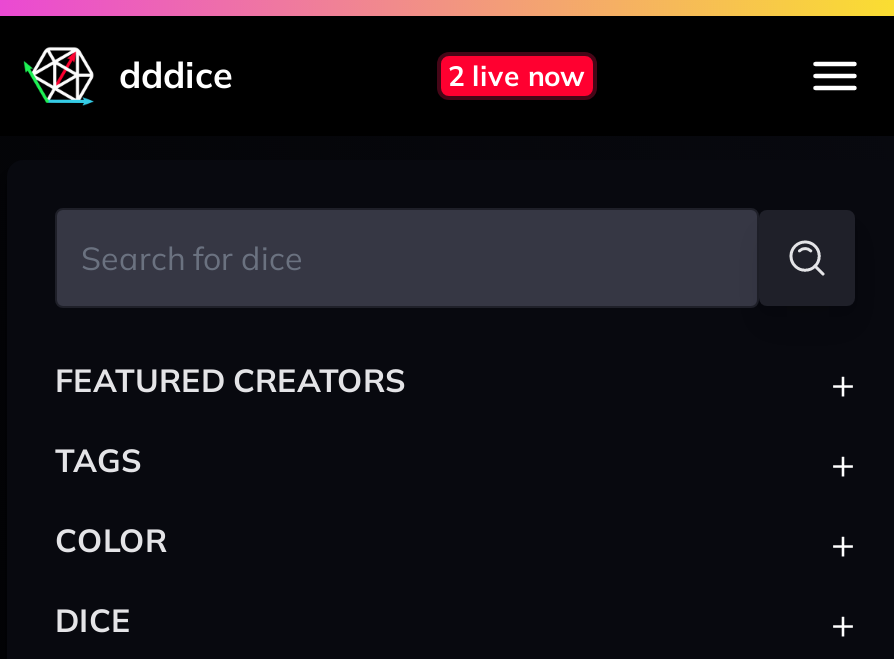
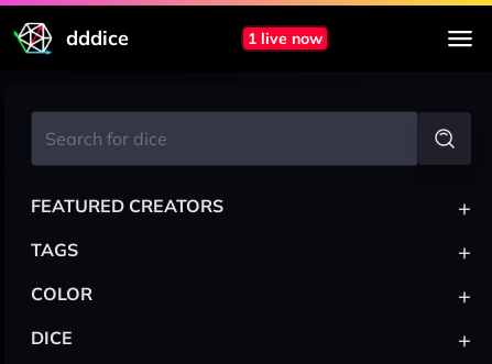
[448,58,584,94] 2 live now -> [247,29,322,48] 1 live now

